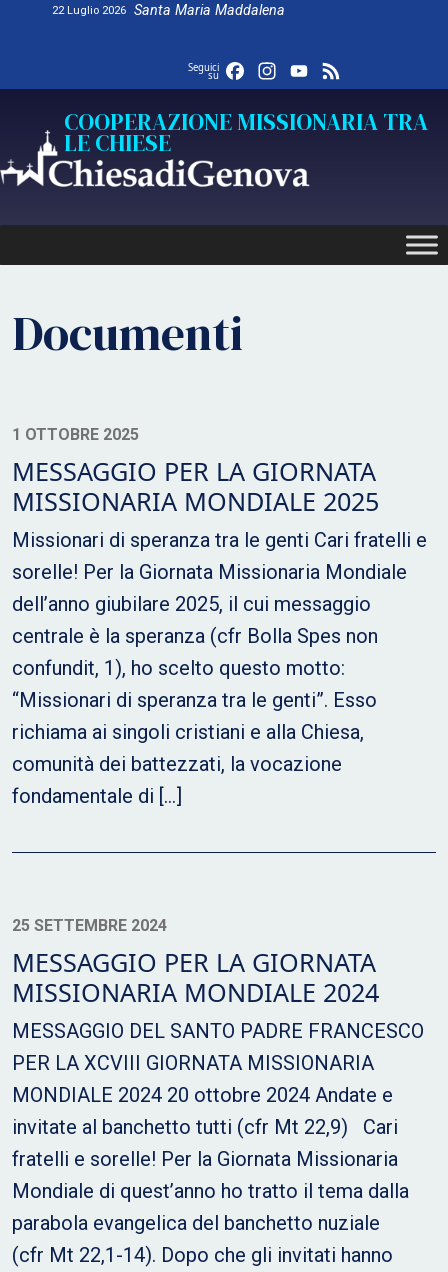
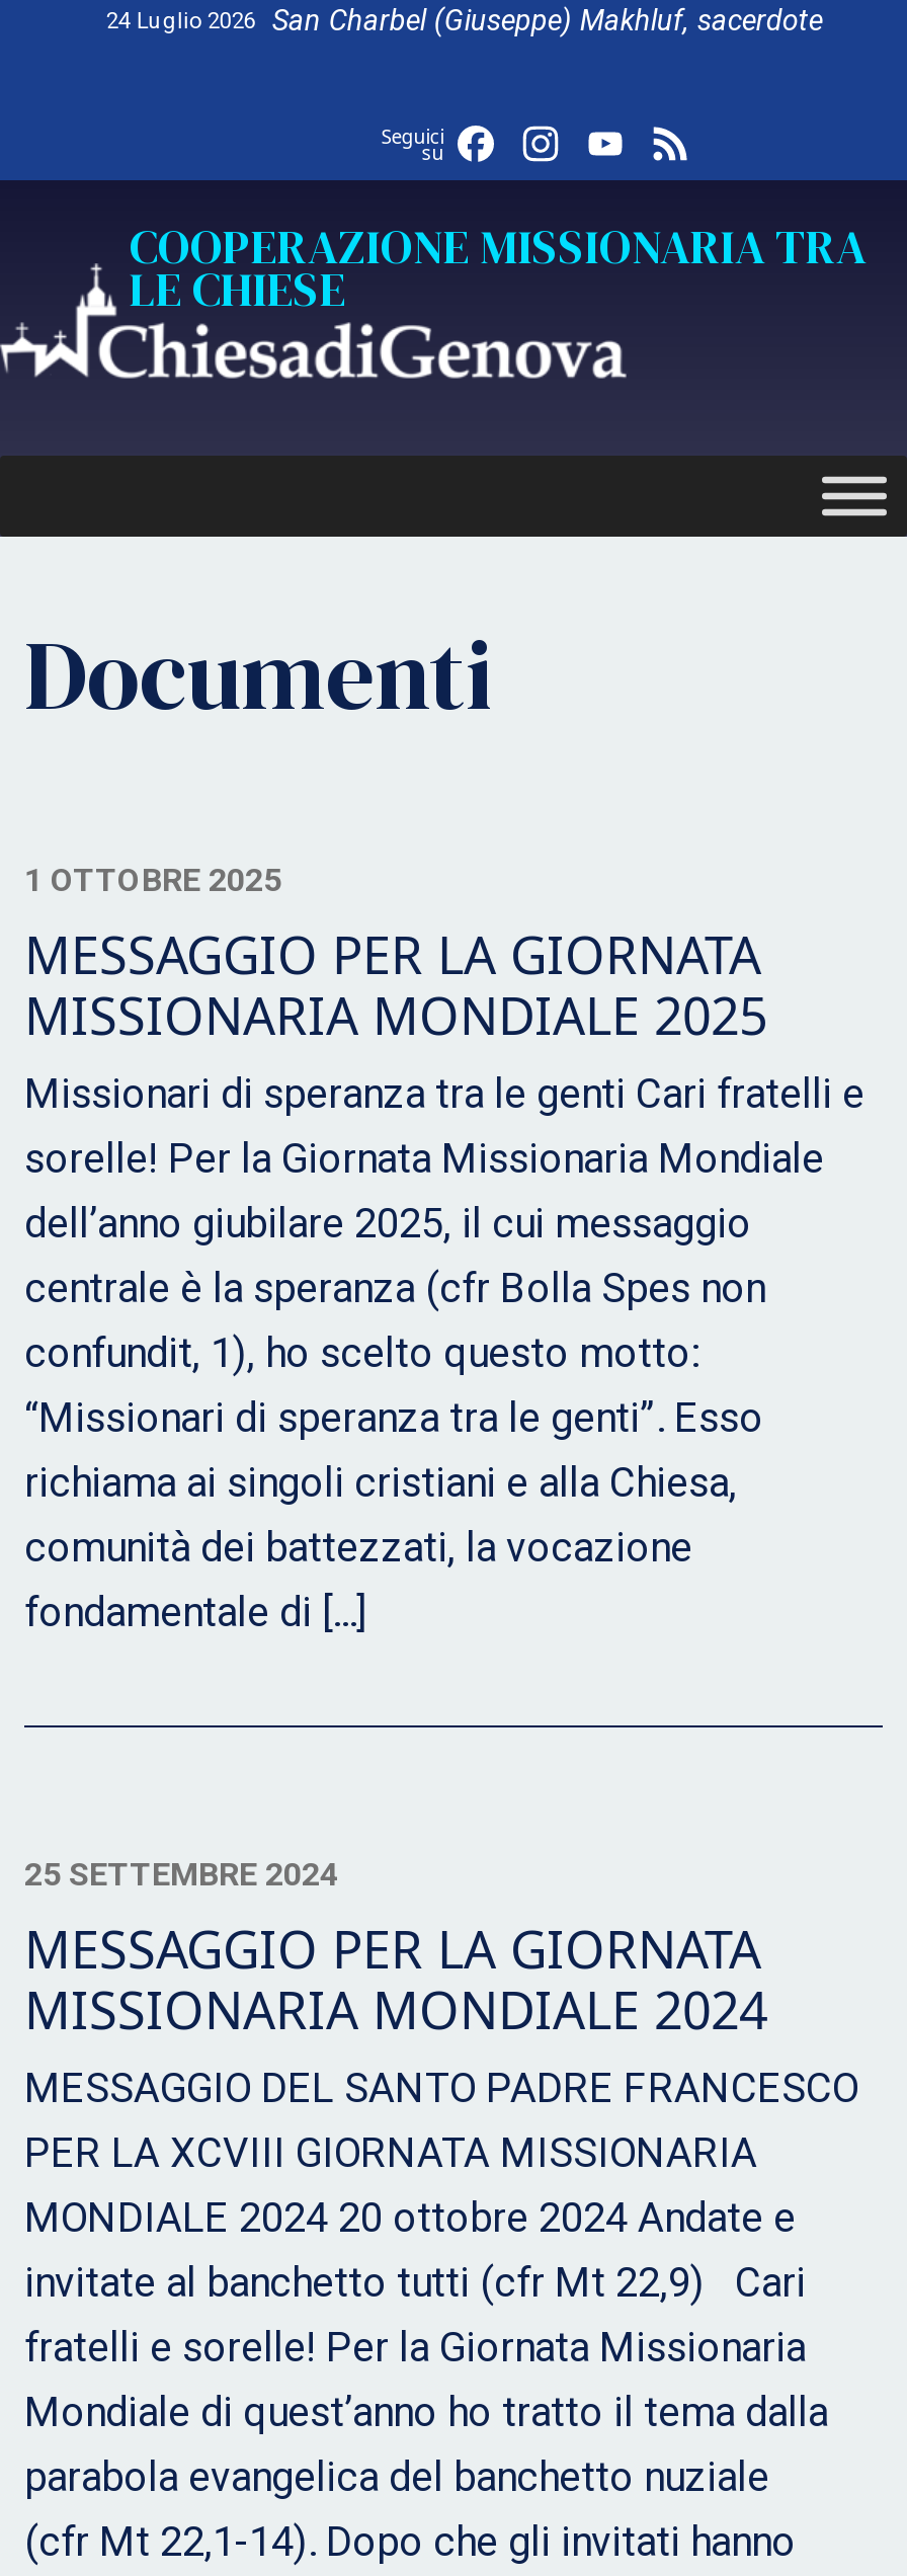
[52,2,285,19] 22 Luglio 2026 | Santa Maria Maddalena -> [106,4,823,38] 24 Luglio 2026 | San Charbel (Giuseppe) Makhluf, sacerdote

